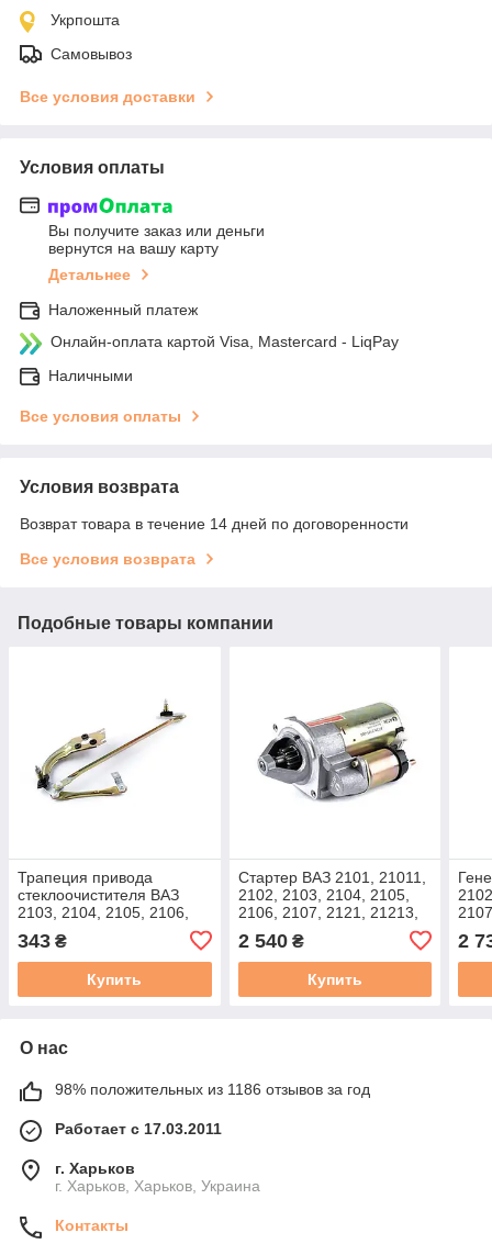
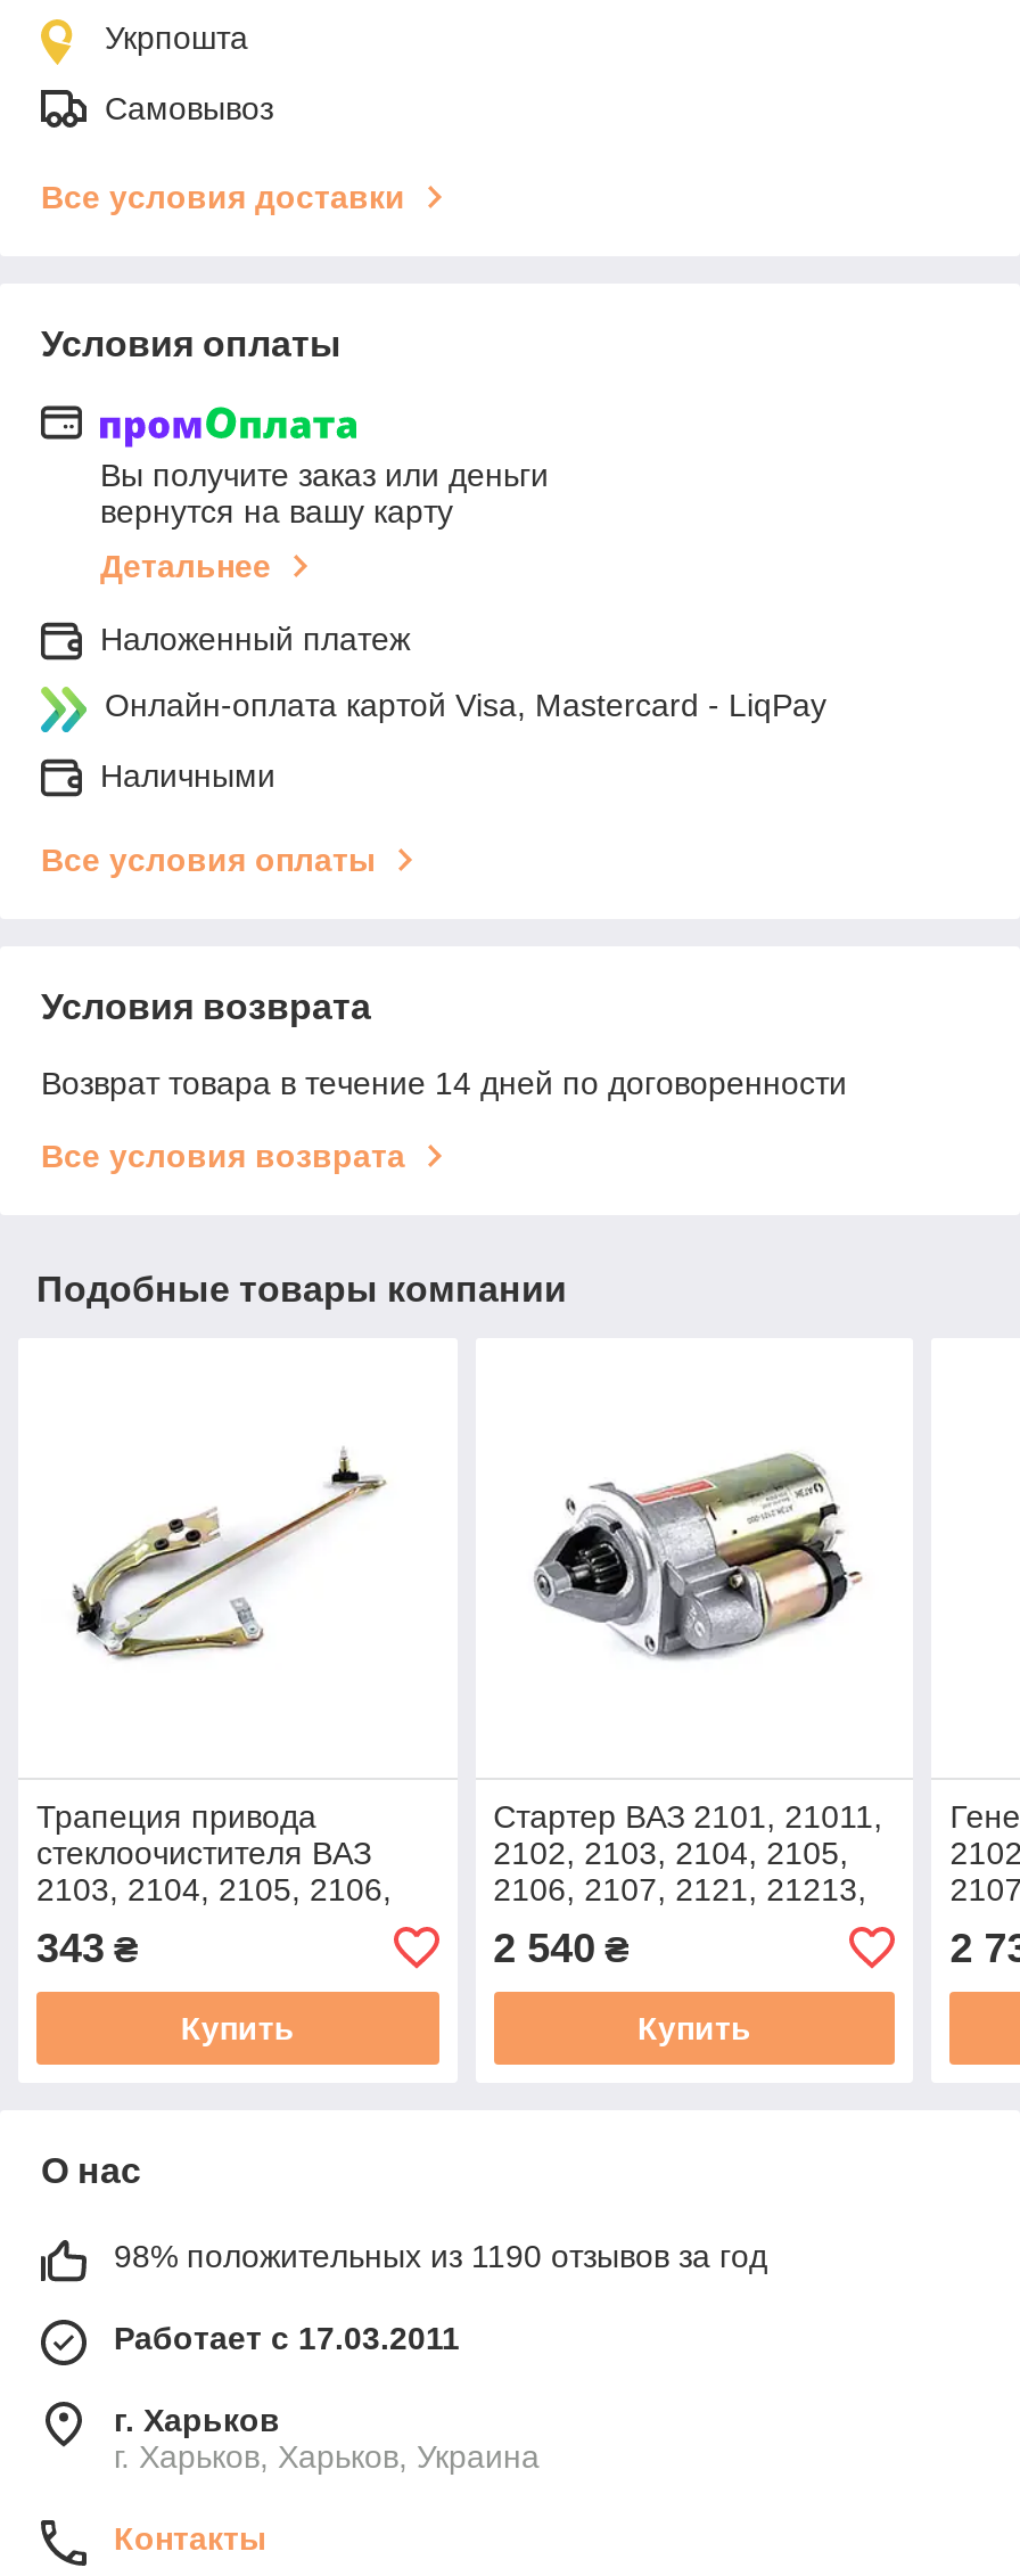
[55,1080,370,1098] 98% положительных из 1186 отзывов за год -> [114,2237,767,2274] 98% положительных из 1190 отзывов за год

